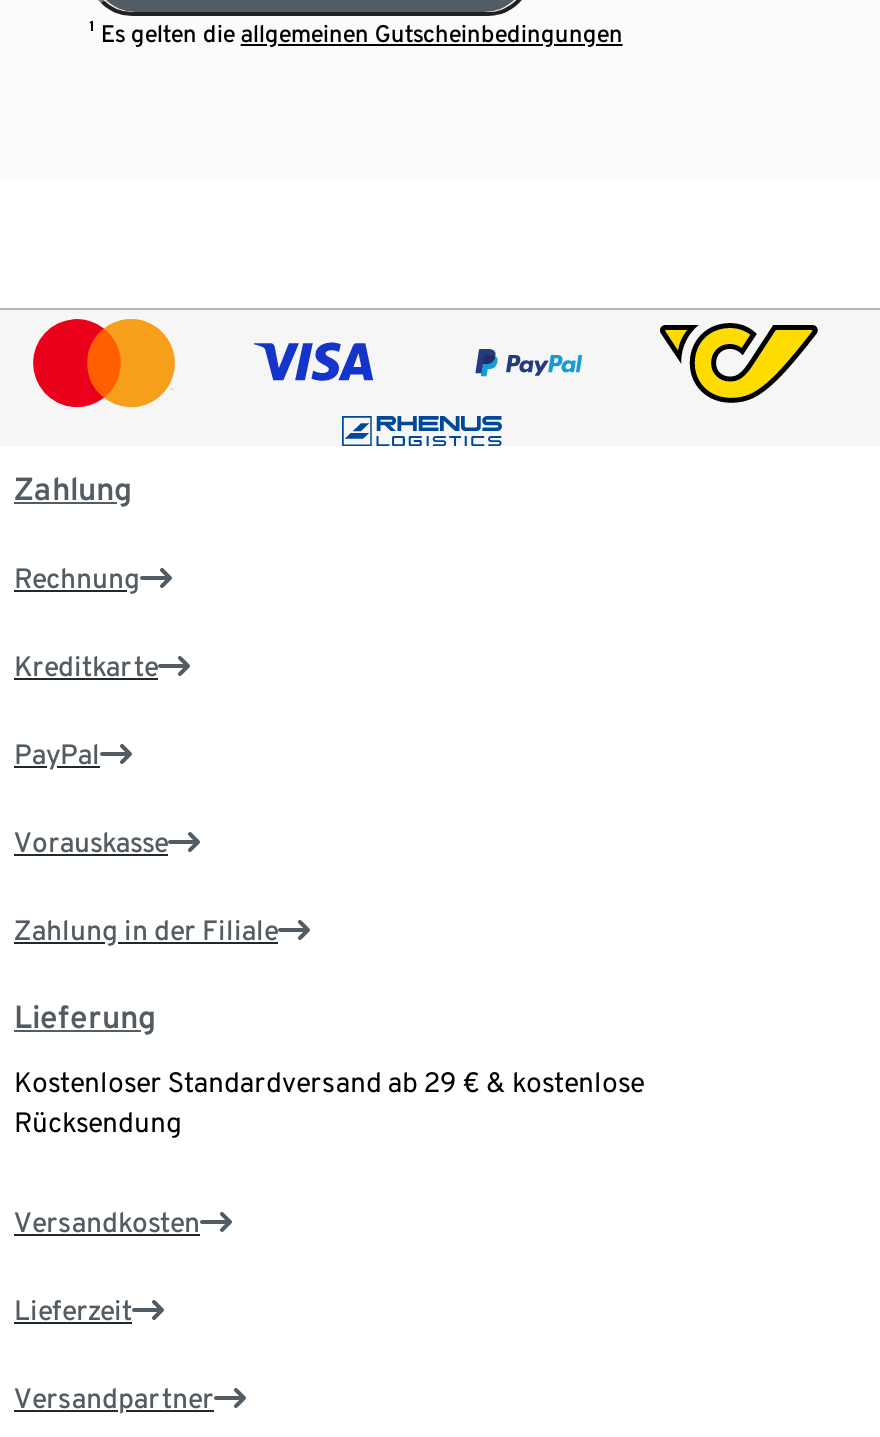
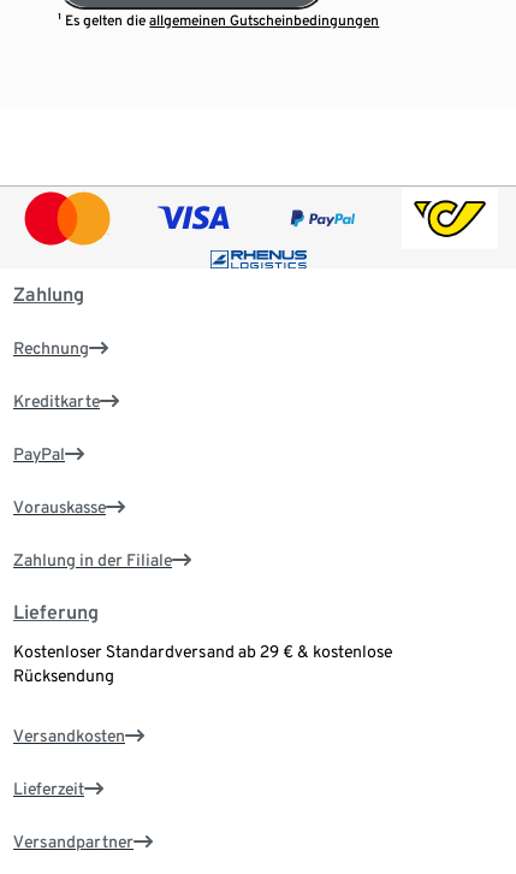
[658,320,820,406] [image] -> [402,194,497,243] [image]

